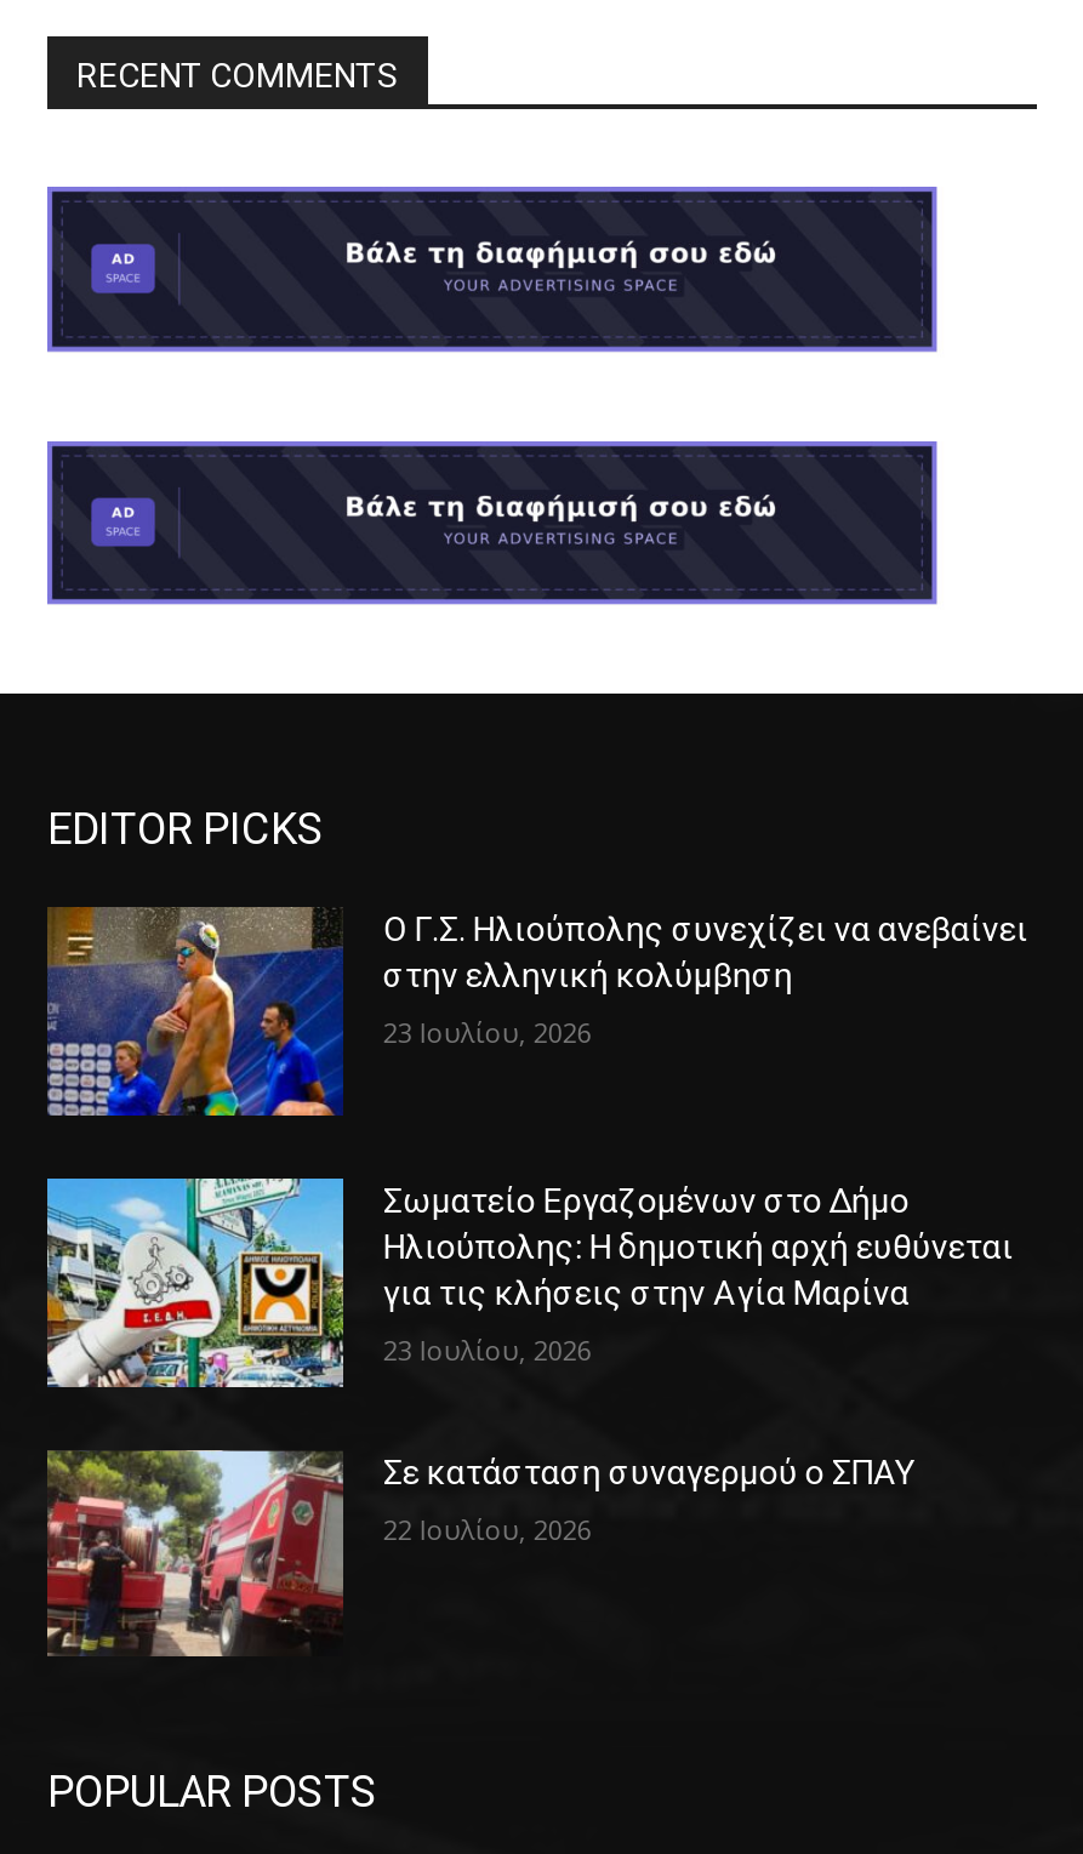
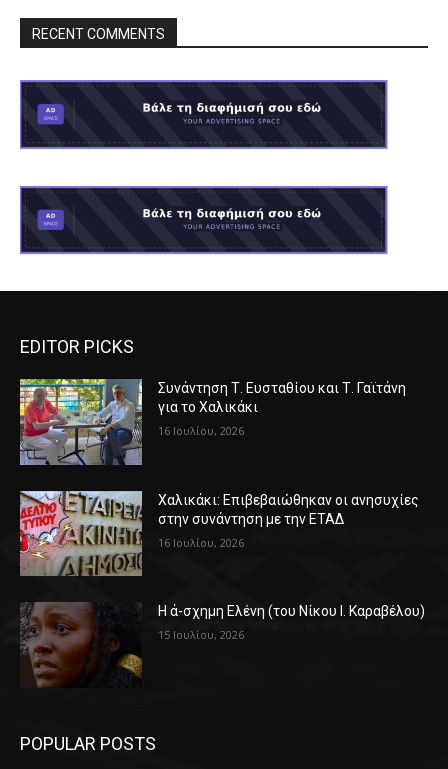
[47,906,1028,1119] [image] | Ο Γ.Σ. Ηλιούπολης συνεχίζει να ανεβαίνει | στην ελληνική κολύμβηση -> [19,378,406,466] [image] | Συνάντηση Τ. Ευσταθίου και Τ. Γαϊτάνη | για το Χαλικάκι
[383,1015,592,1052] 23 Ιουλίου, 2026 -> [158,423,244,438] 16 Ιουλίου, 2026
[45,1175,1014,1388] [image] | Σωματείο Εργαζομένων στο Δήμο | Ηλιούπολης: Η δημοτική αρχή ευθύνεται | για τις κλήσεις στην Αγία Μαρίνα -> [19,490,419,576] [image] | Χαλικάκι: Επιβεβαιώθηκαν οι ανησυχίες | στην συνάντηση με την ΕΤΑΔ
[383,1332,592,1368] 23 Ιουλίου, 2026 -> [158,535,244,550] 16 Ιουλίου, 2026
[45,1449,917,1660] [image] | Σε κατάσταση συναγερμού ο ΣΠΑΥ -> [20,602,425,688] [image] | Η ά-σχημη Ελένη (του Νίκου Ι. Καραβέλου)
[383,1511,592,1547] 22 Ιουλίου, 2026 -> [158,627,244,642] 15 Ιουλίου, 2026

